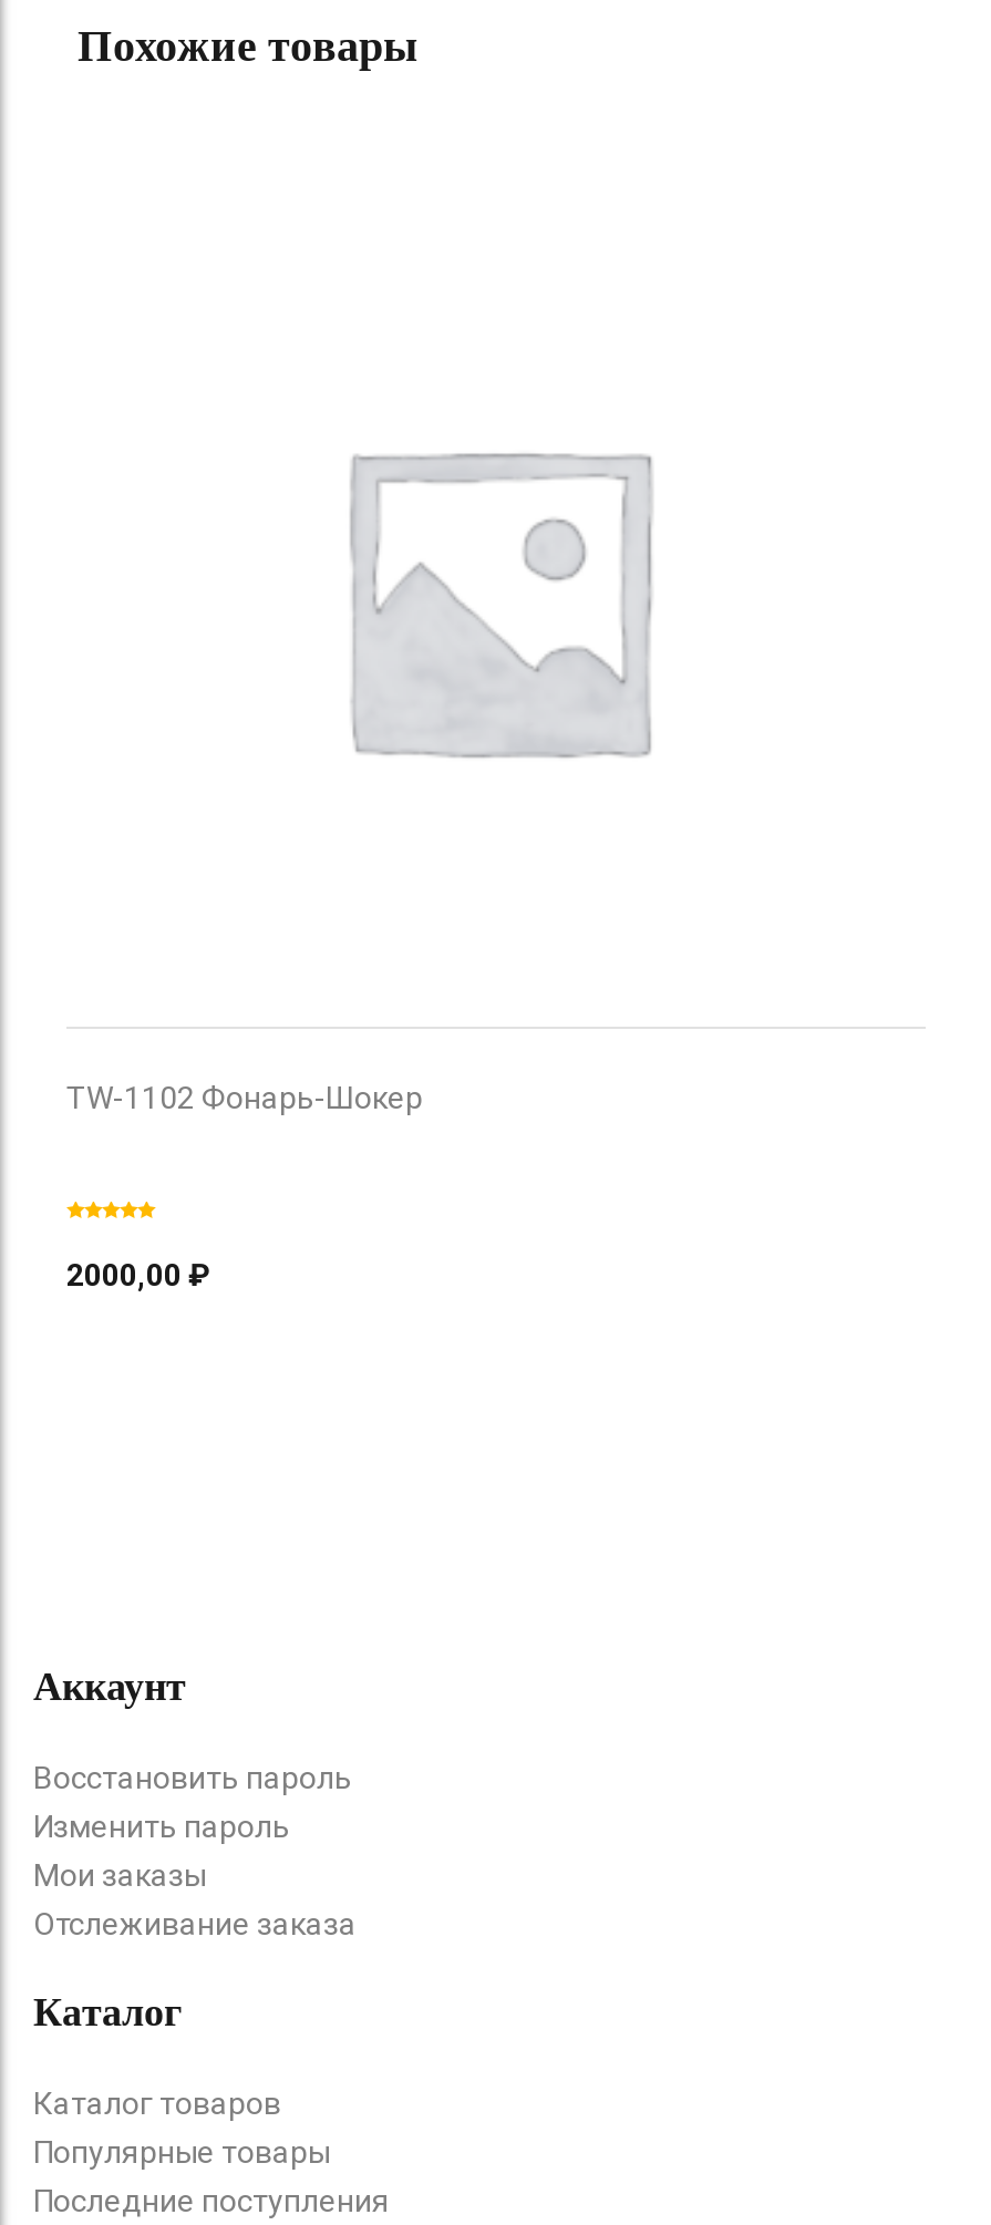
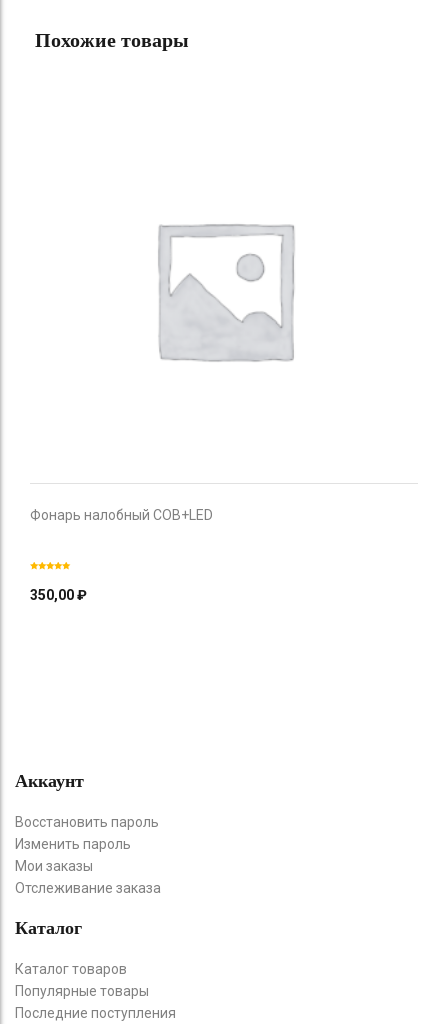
[66,1079,423,1115] TW-1102 Фонарь-Шокер -> [30,507,213,523] Фонарь налобный COB+LED
[66,1256,210,1292] 2000,00 ₽ -> [30,587,87,603] 350,00 ₽

